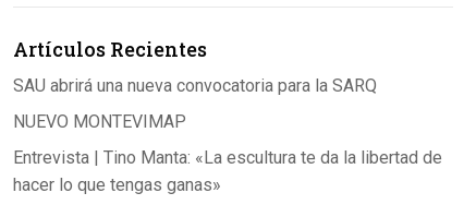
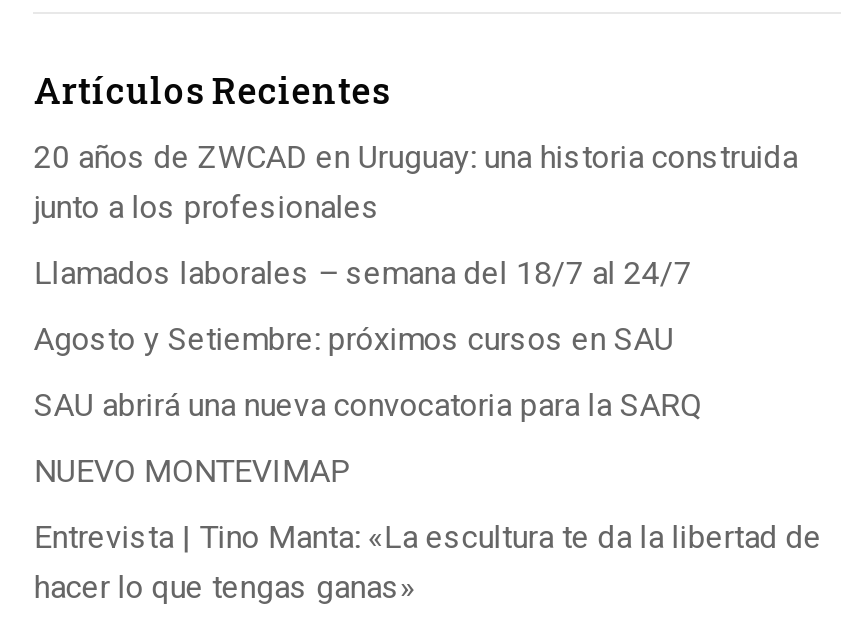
none -> [34,139,798,359] 20 años de ZWCAD en Uruguay: una historia construida | junto a los profesionales | Llamados laborales – semana del 18/7 al 24/7 | Agosto y Setiembre: próximos cursos en SAU

